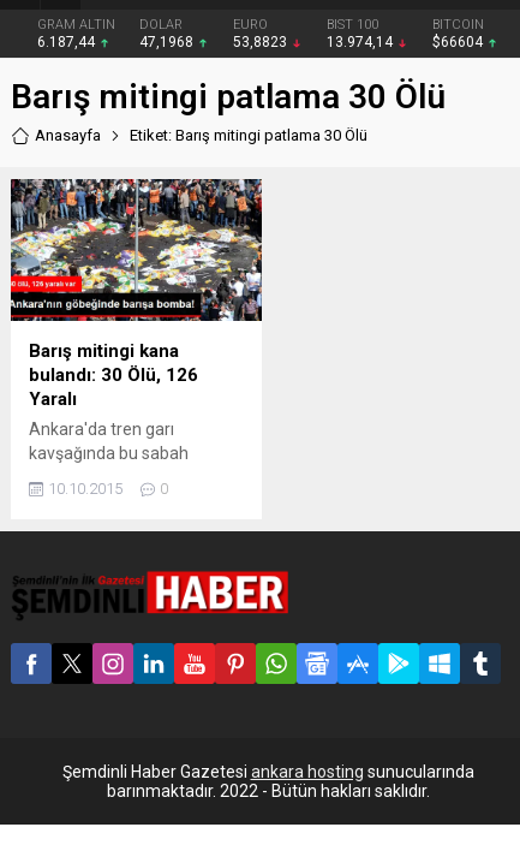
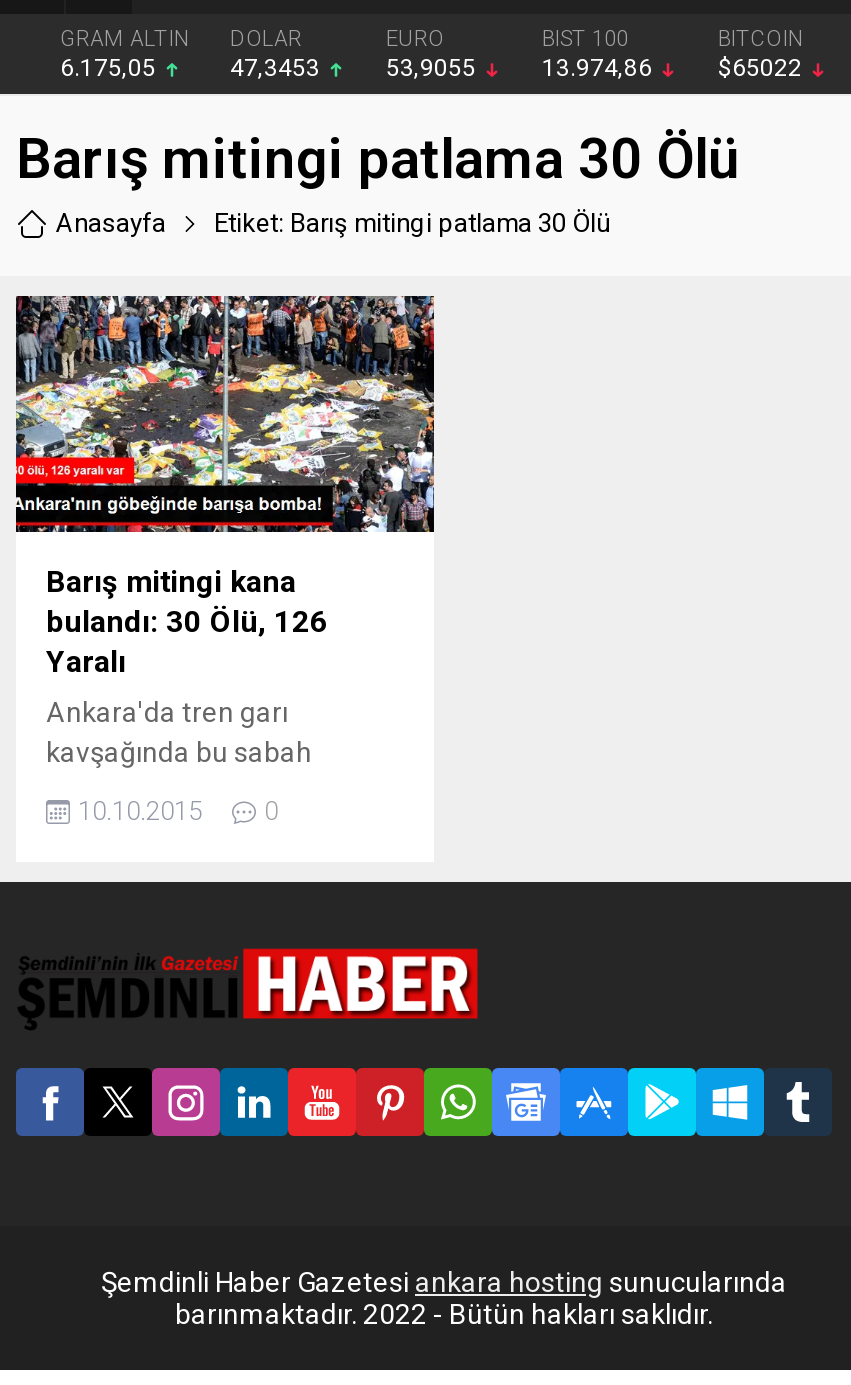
[37,34,98,50] 6.187,44 -> [60,54,162,82] 6.175,05
[139,34,197,50] 47,1968 -> [230,54,326,82] 47,3453
[233,34,291,50] 53,8823 -> [386,54,482,82] 53,9055
[327,34,396,50] 13.974,14 -> [542,54,658,82] 13.974,86
[432,34,486,50] $66604 -> [718,54,808,82] $65022

